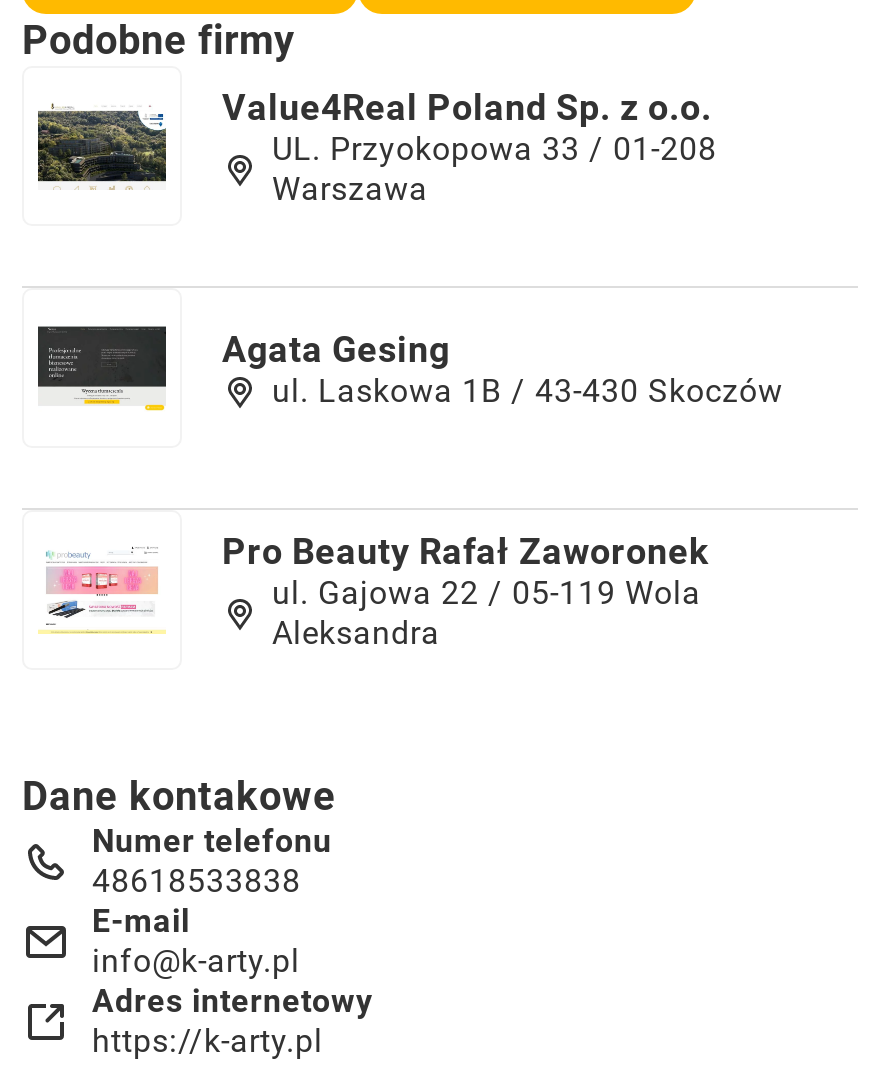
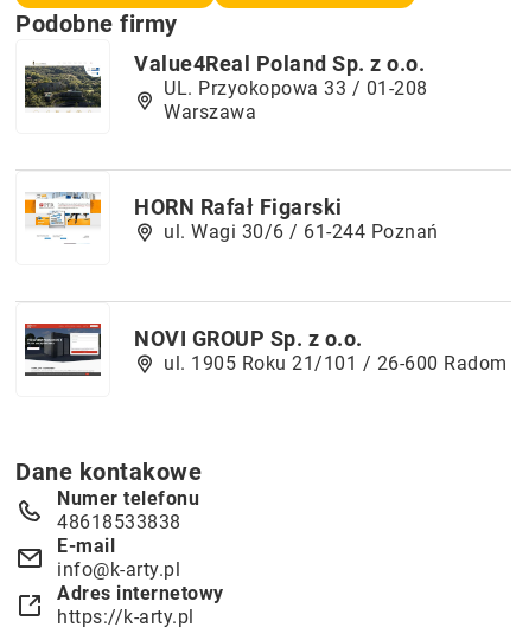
[36,324,783,412] [image] | Agata Gesing | ul. Laskowa 1B / 43-430 Skoczów -> [24,192,438,244] [image] | HORN Rafał Figarski | ul. Wagi 30/6 / 61-244 Poznań
[38,529,710,651] [image] | Pro Beauty Rafał Zaworonek | ul. Gajowa 22 / 05-119 Wola | Aleksandra -> [24,322,507,377] [image] | NOVI GROUP Sp. z o.o. | ul. 1905 Roku 21/101 / 26-600 Radom

